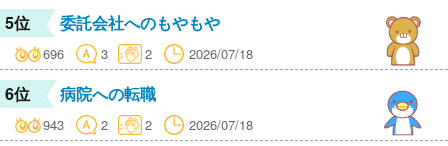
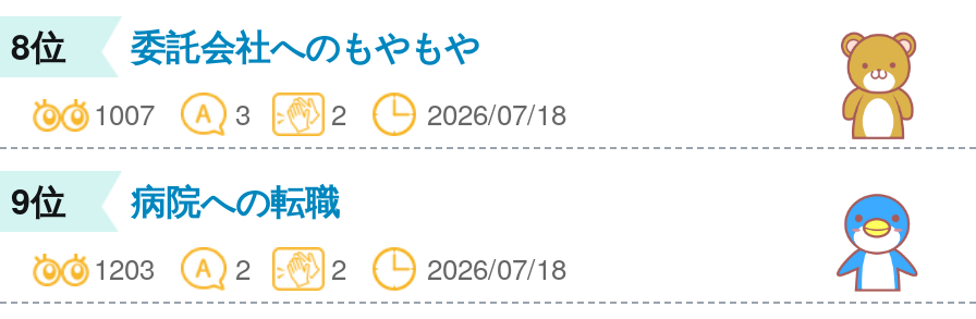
[5,11,220,34] 5位 委託会社へのもやもや -> [11,20,479,70] 8位 委託会社へのもやもや
[43,44,253,63] 696 3 2 2026/07/18 -> [94,92,566,133] 1007 3 2 2026/07/18
[5,82,156,105] 6位 病院への転職 -> [11,174,340,224] 9位 病院への転職
[43,115,253,134] 943 2 2 2026/07/18 -> [94,246,566,288] 1203 2 2 2026/07/18

